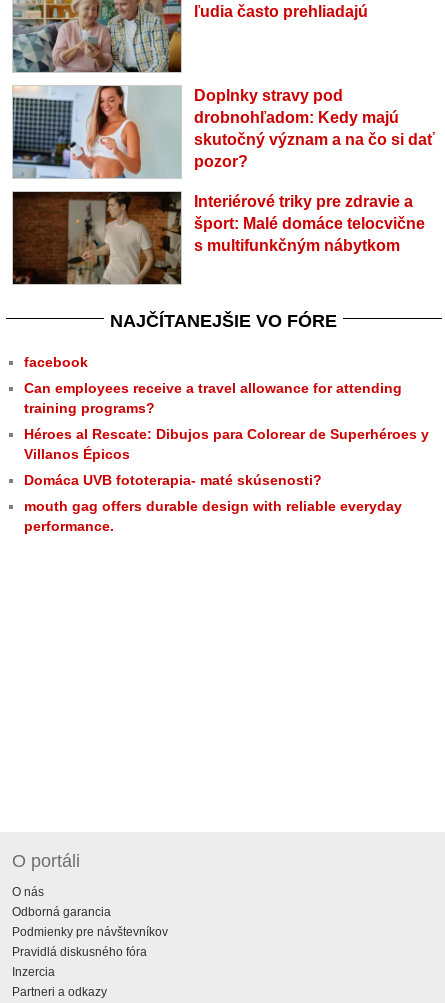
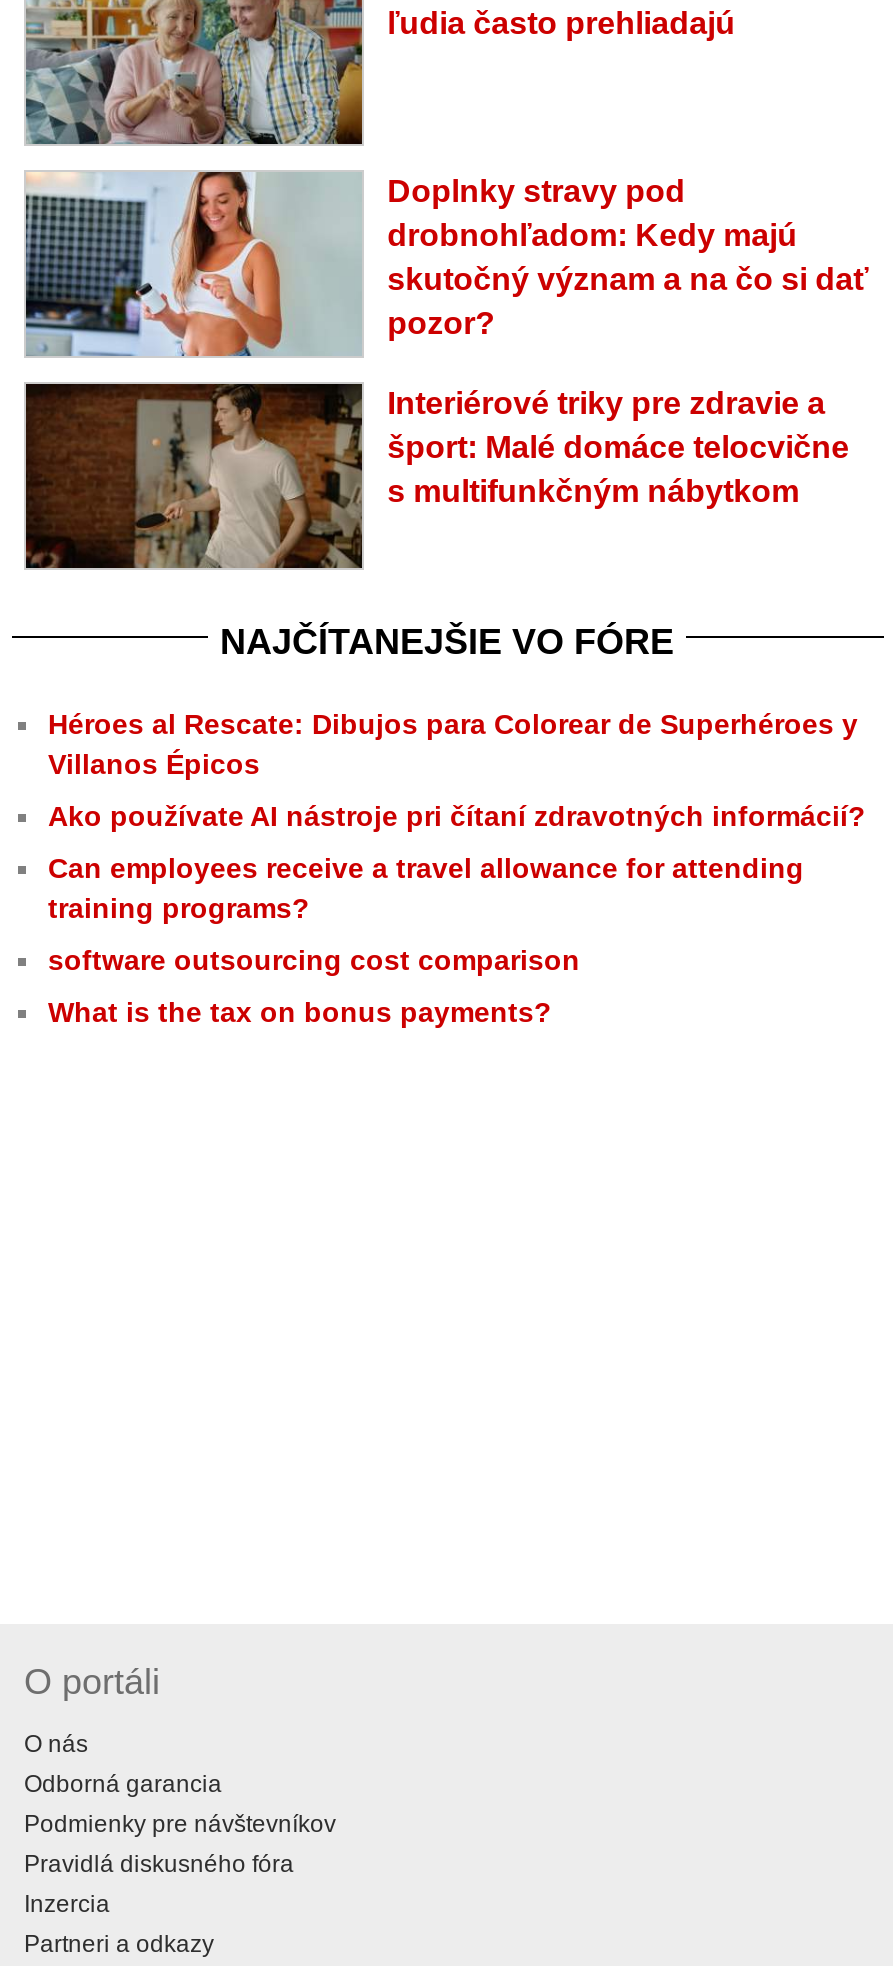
[24,354,88,370] facebook -> [48,799,866,831] Ako používate AI nástroje pri čítaní zdravotných informácií?
moved [24,380,402,416] -> [48,851,804,923]: Can employees receive a travel allowance for attending | training programs?
moved [24,426,429,462] -> [48,707,858,779]: Héroes al Rescate: Dibujos para Colorear de Superhéroes y | Villanos Épicos
[24,472,402,534] Domáca UVB fototerapia- maté skúsenosti? | mouth gag offers durable design with reliable everyday | performance. -> [48,943,580,1027] software outsourcing cost comparison | What is the tax on bonus payments?

